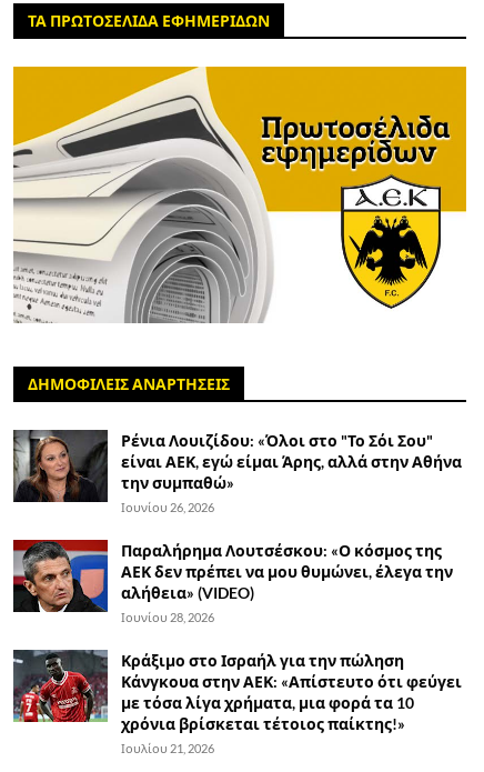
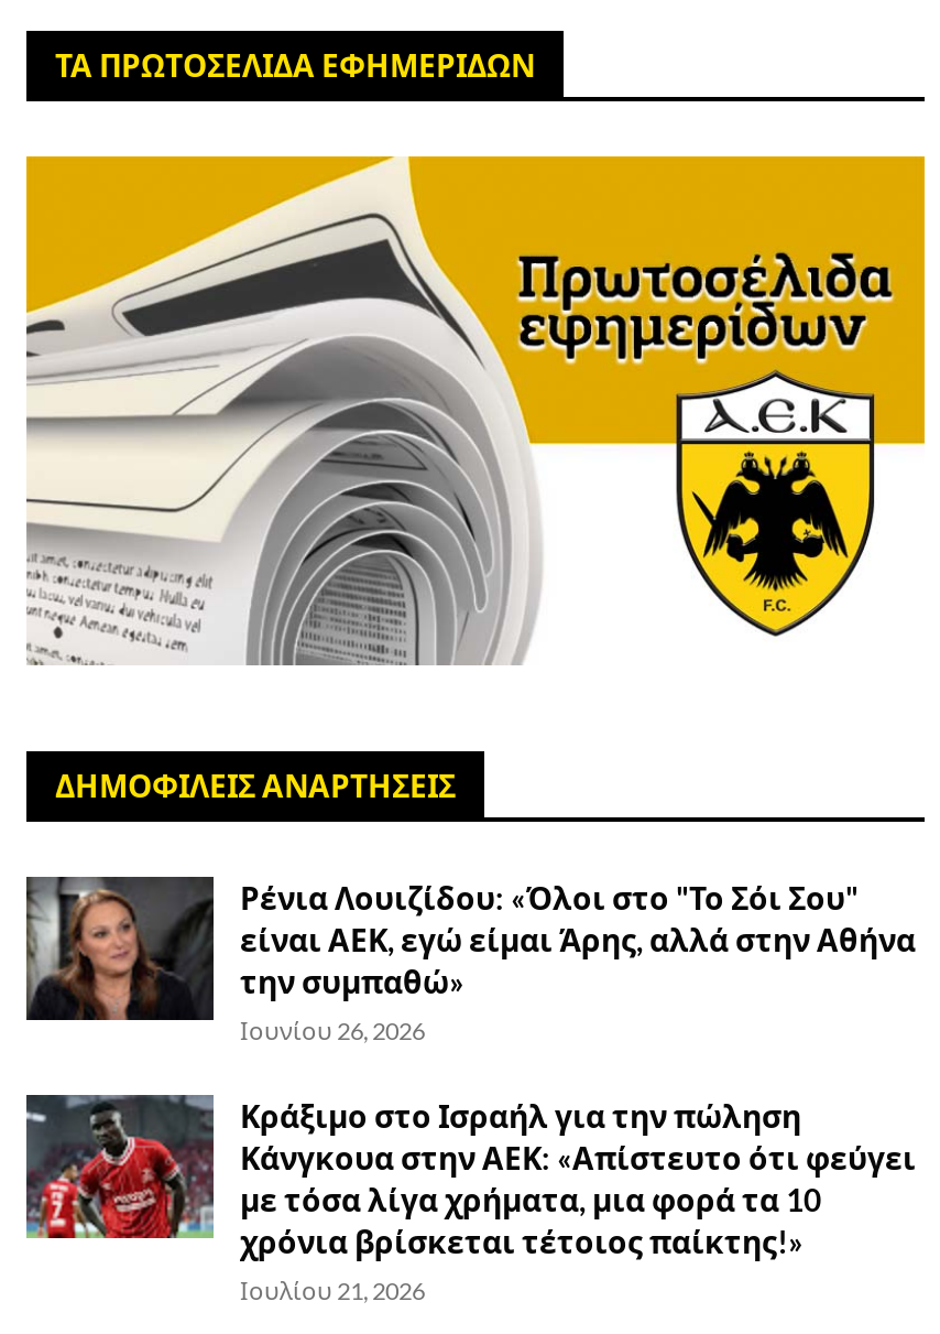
[13,539,453,624] [image] | Παραλήρημα Λουτσέσκου: «Ο κόσμος της | ΑΕΚ δεν πρέπει να μου θυμώνει, έλεγα την | αλήθεια» (VIDEO) | Ιουνίου 28, 2026 -> none

